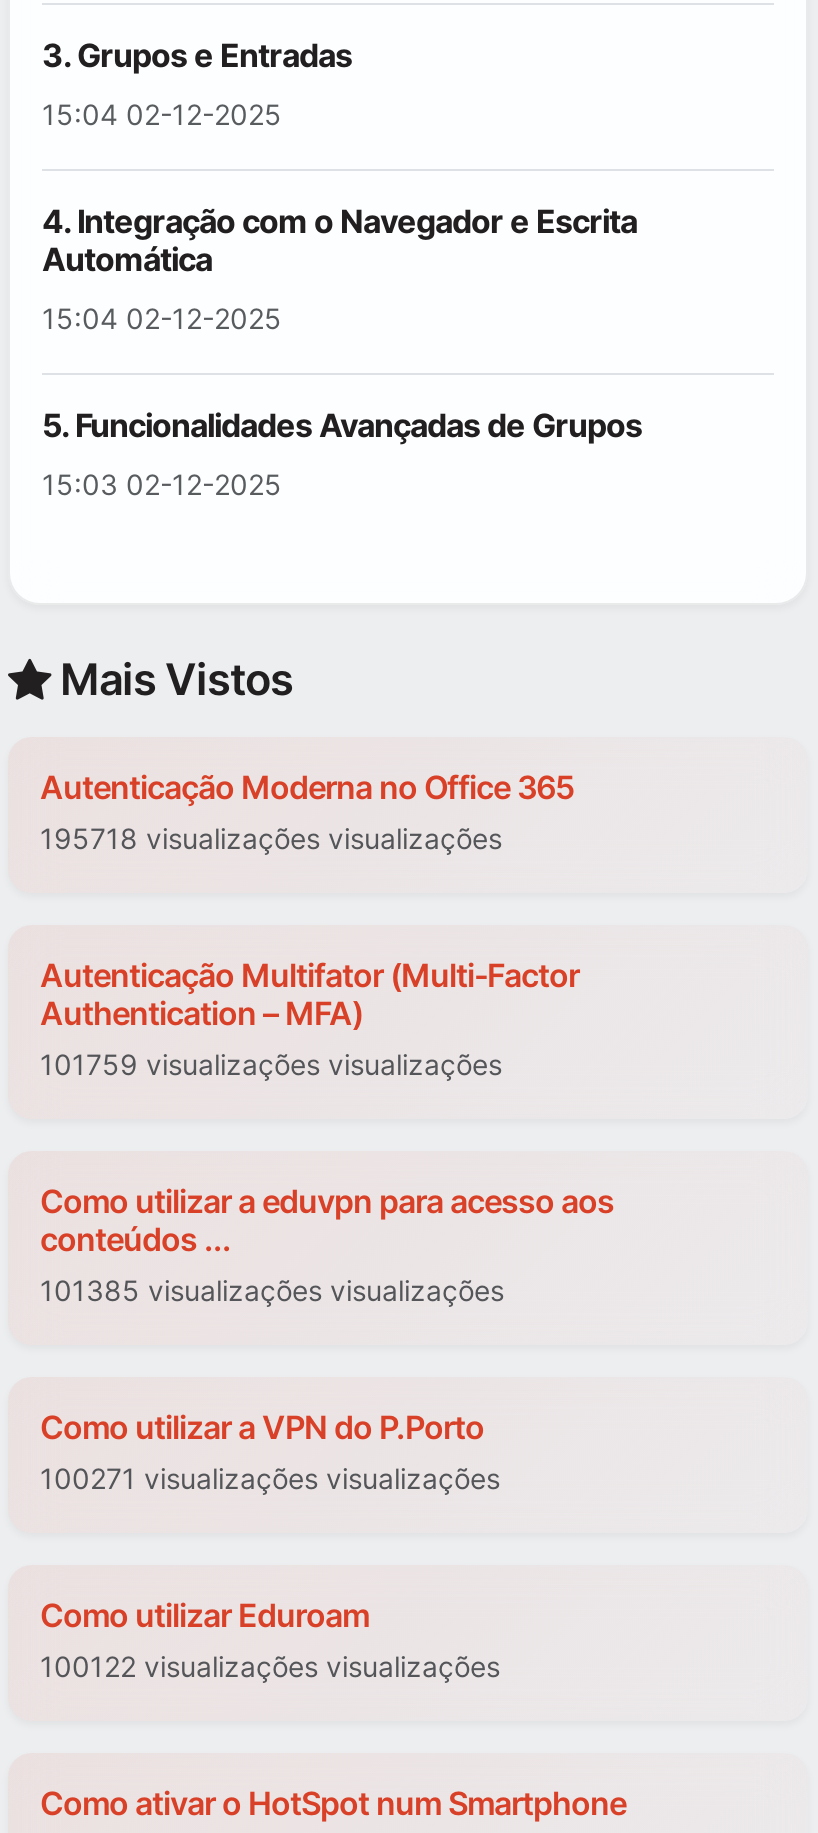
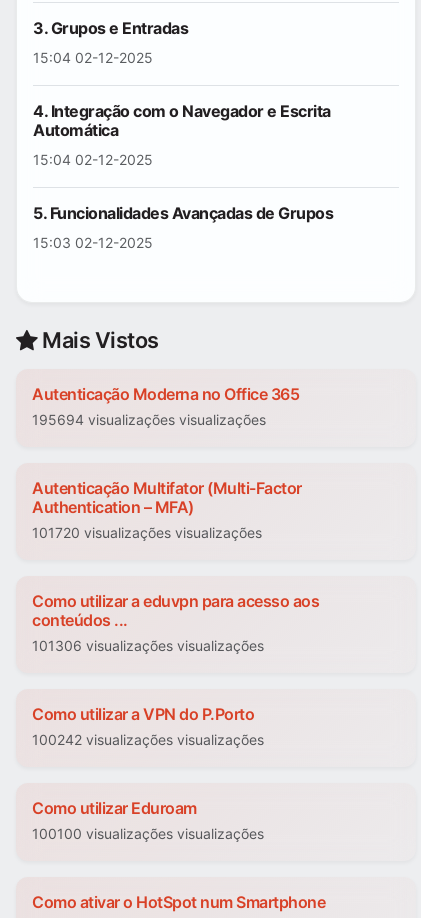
[40,822,502,856] 195718 visualizações visualizações -> [32,411,266,428] 195694 visualizações visualizações
[40,1048,502,1082] 101759 visualizações visualizações -> [32,524,262,541] 101720 visualizações visualizações
[40,1274,504,1308] 101385 visualizações visualizações -> [32,637,264,654] 101306 visualizações visualizações
[40,1462,500,1496] 100271 visualizações visualizações -> [32,731,264,748] 100242 visualizações visualizações
[40,1650,500,1684] 100122 visualizações visualizações -> [32,825,264,842] 100100 visualizações visualizações

